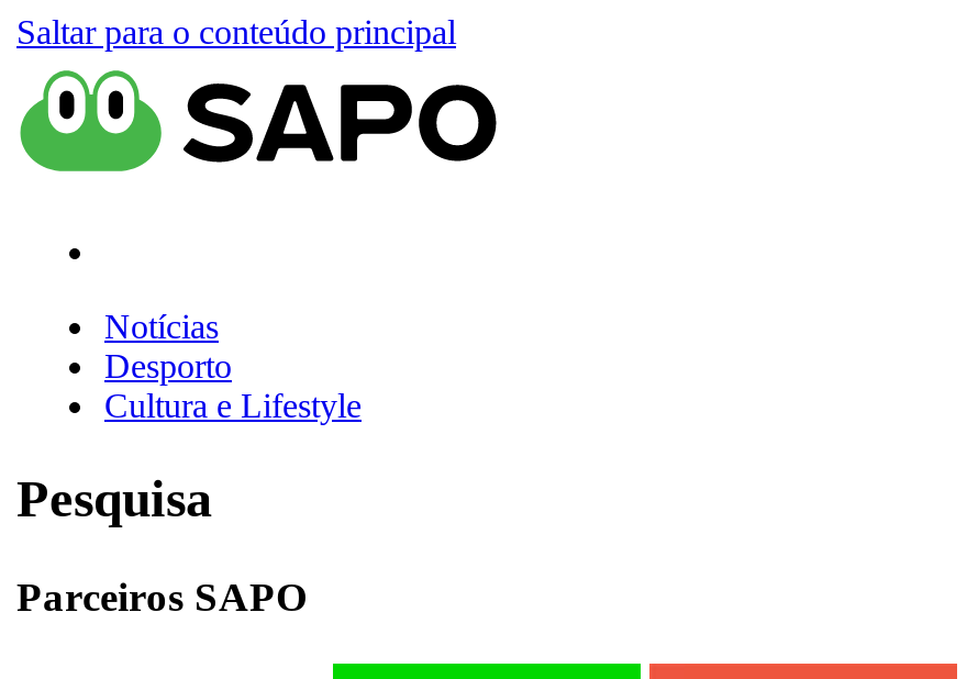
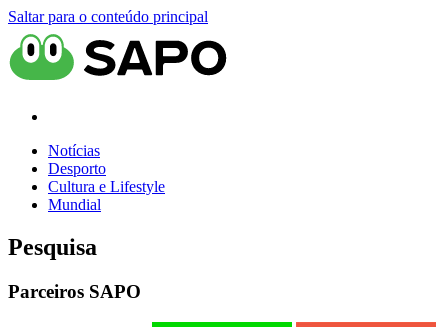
none -> [48,196,101,213] Mundial

